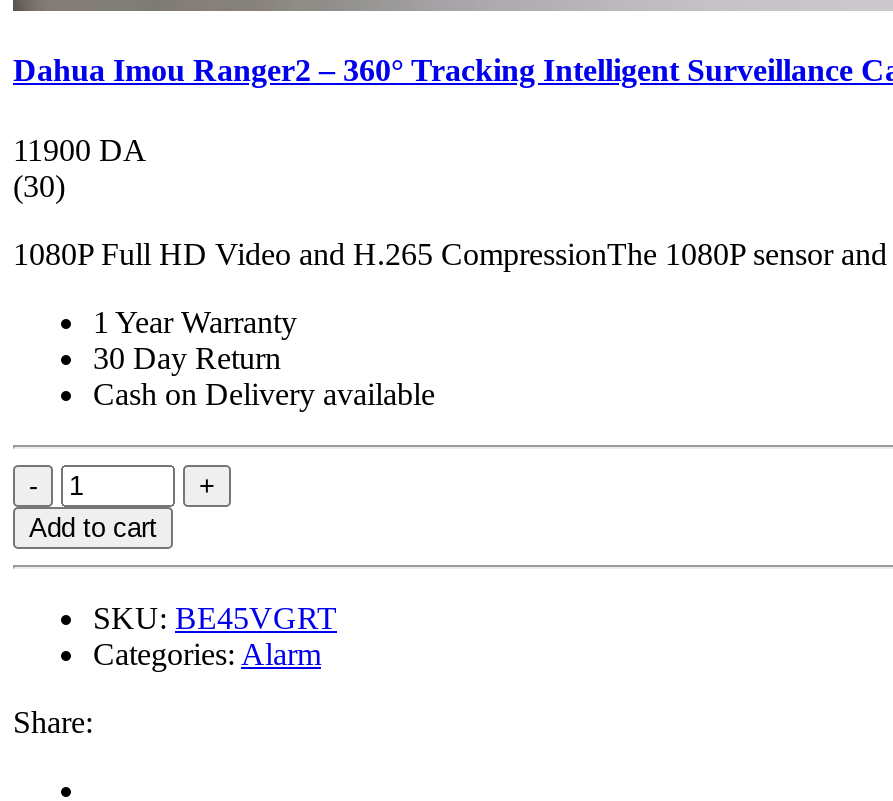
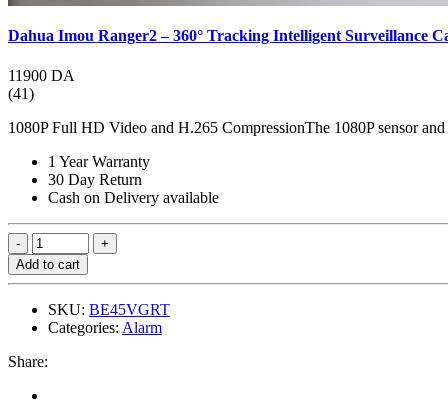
[13,168,65,202] (30) -> [8,84,34,101] (41)

